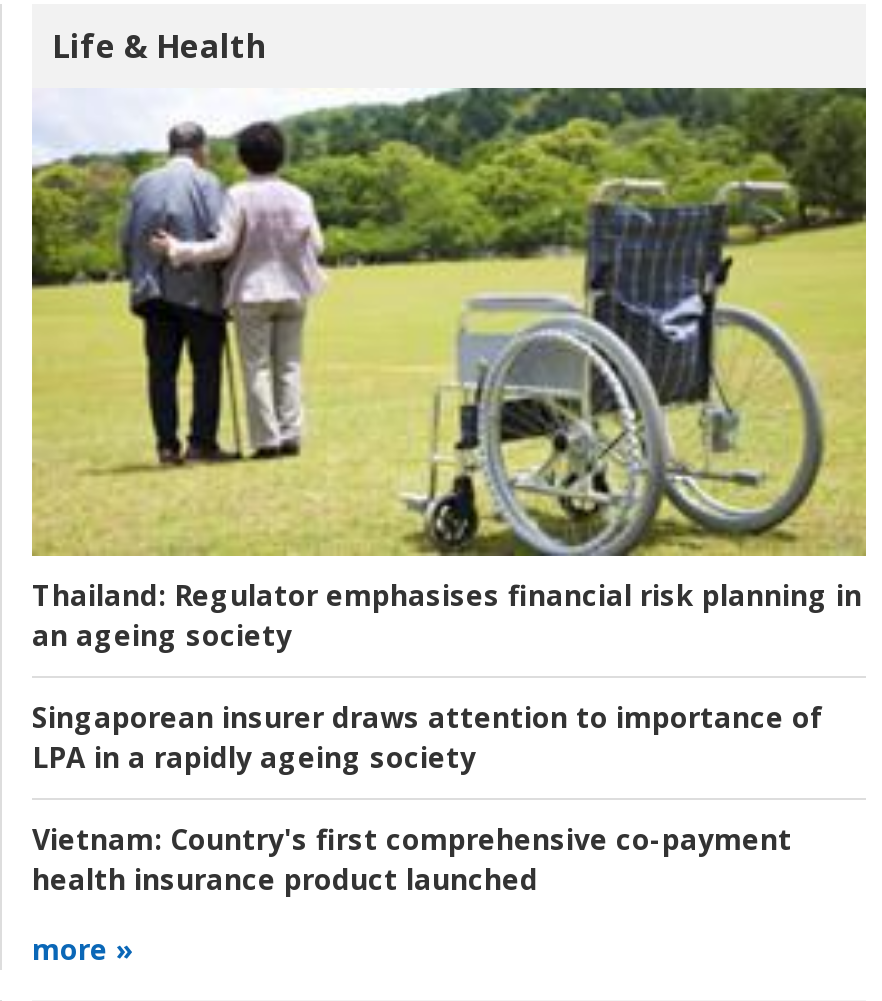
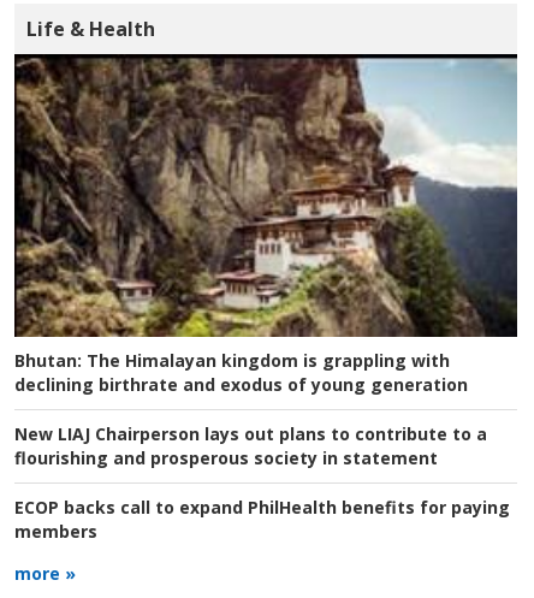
[30,86,868,654] [image] | Thailand: Regulator emphasises financial risk planning in | an ageing society -> [13,53,518,395] [image] | Bhutan: The Himalayan kingdom is grappling with | declining birthrate and exodus of young generation
[32,698,824,776] Singaporean insurer draws attention to importance of | LPA in a rapidly ageing society -> [14,422,487,469] New LIAJ Chairperson lays out plans to contribute to a | flourishing and prosperous society in statement
[32,820,792,898] Vietnam: Country's first comprehensive co-payment | health insurance product launched -> [14,495,510,542] ECOP backs call to expand PhilHealth benefits for paying | members

